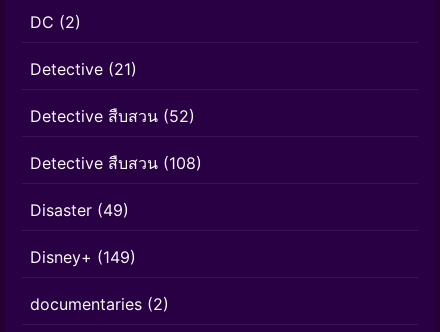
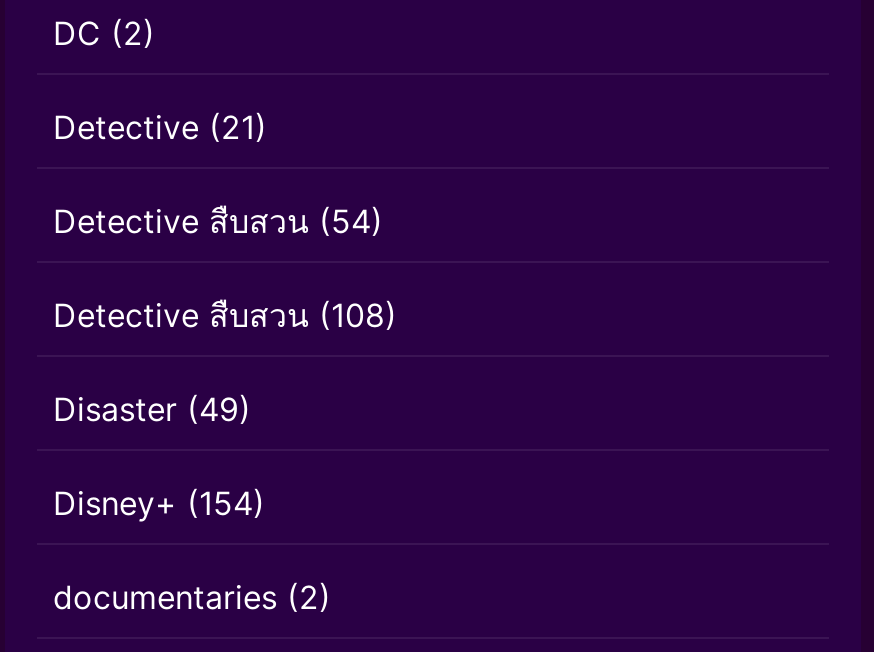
[30,106,195,126] Detective สืบสวน(52) -> [53,201,383,241] Detective สืบสวน(54)
[30,247,136,267] Disney+ (149) -> [53,483,265,523] Disney+ (154)

